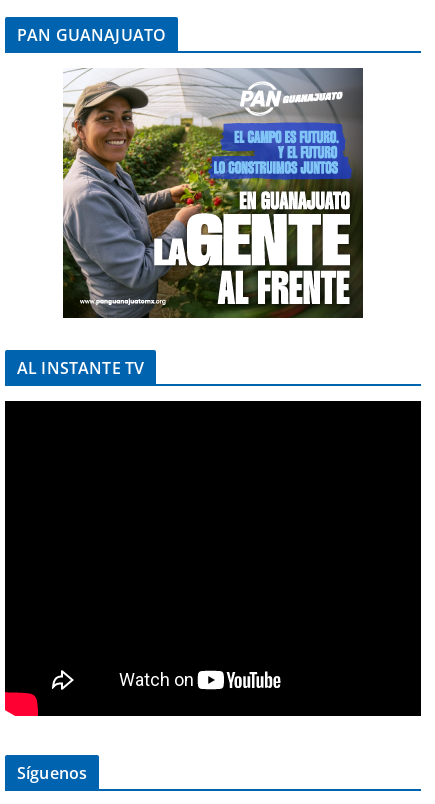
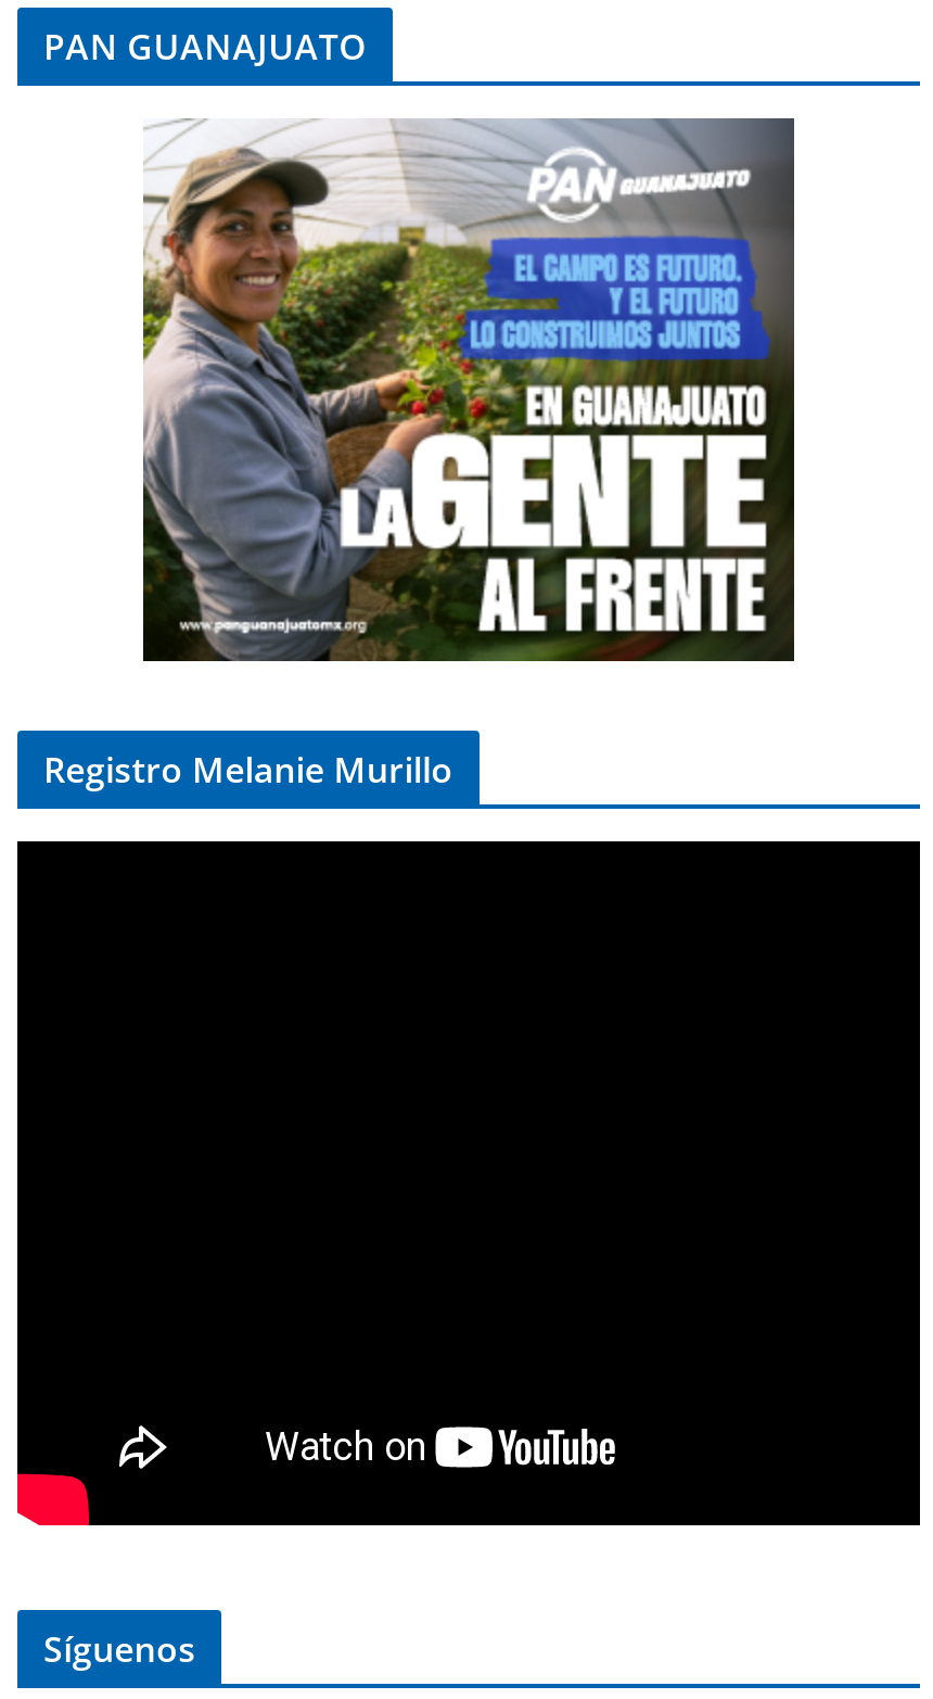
[17,357,144,379] AL INSTANTE TV -> [43,746,453,794] Registro Melanie Murillo

